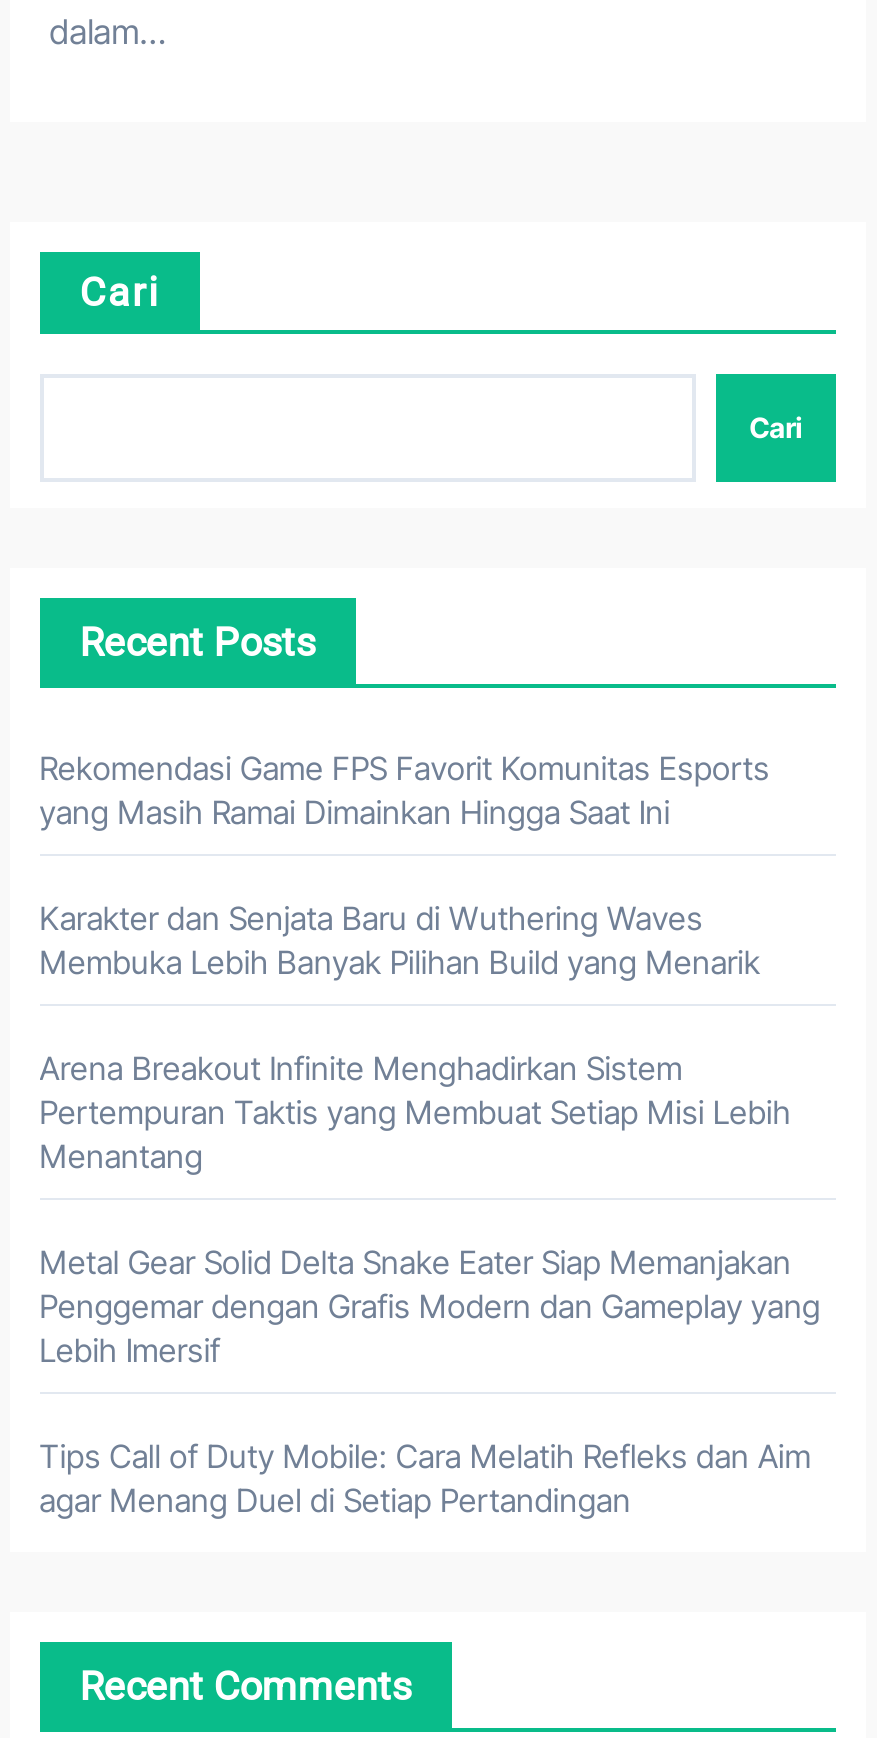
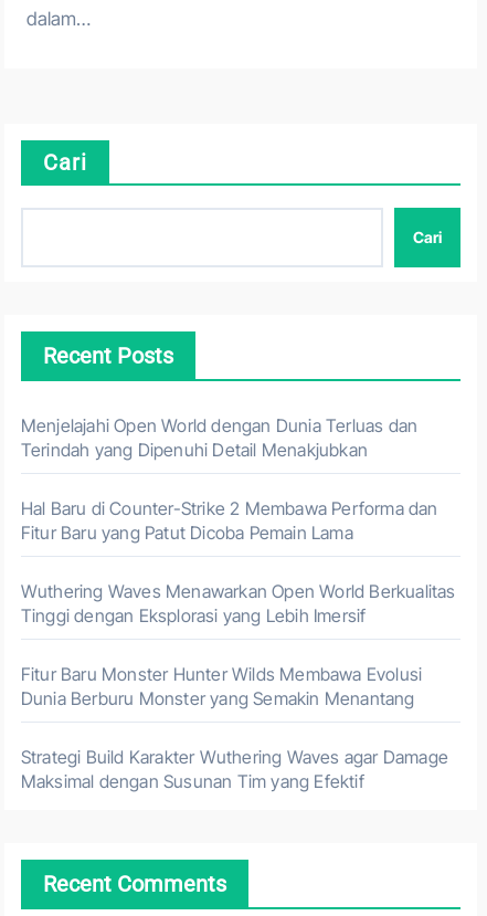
[40,748,770,832] Rekomendasi Game FPS Favorit Komunitas Esports | yang Masih Ramai Dimainkan Hingga Saat Ini -> [21,414,418,461] Menjelajahi Open World dengan Dunia Terluas dan | Terindah yang Dipenuhi Detail Menakjubkan
[40,898,760,982] Karakter dan Senjata Baru di Wuthering Waves | Membuka Lebih Banyak Pilihan Build yang Menarik -> [21,497,438,544] Hal Baru di Counter-Strike 2 Membawa Performa dan | Fitur Baru yang Patut Dicoba Pemain Lama
[40,1048,791,1176] Arena Breakout Infinite Menghadirkan Sistem | Pertempuran Taktis yang Membuat Setiap Misi Lebih | Menantang -> [21,580,456,627] Wuthering Waves Menawarkan Open World Berkualitas | Tinggi dengan Eksplorasi yang Lebih Imersif
[40,1242,821,1370] Metal Gear Solid Delta Snake Eater Siap Memanjakan | Penggemar dengan Grafis Modern dan Gameplay yang | Lebih Imersif -> [21,663,422,709] Fitur Baru Monster Hunter Wilds Membawa Evolusi | Dunia Berburu Monster yang Semakin Menantang
[40,1436,811,1520] Tips Call of Duty Mobile: Cara Melatih Refleks dan Aim | agar Menang Duel di Setiap Pertandingan -> [21,746,448,792] Strategi Build Karakter Wuthering Waves agar Damage | Maksimal dengan Susunan Tim yang Efektif

